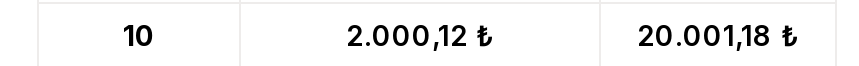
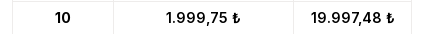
[346,18,494,52] 2.000,12 ₺ -> [166,9,241,26] 1.999,75 ₺
[637,18,799,52] 20.001,18 ₺ -> [310,9,394,26] 19.997,48 ₺

